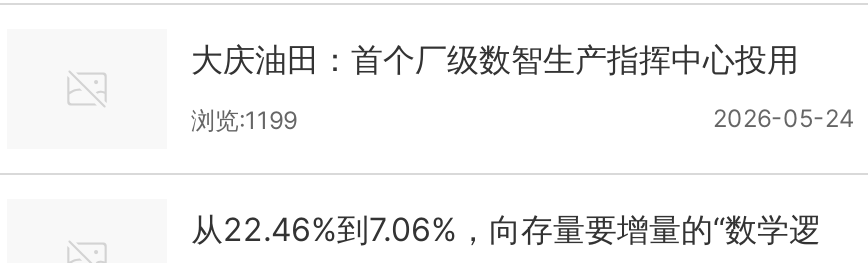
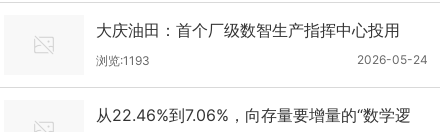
[191,105,297,135] 浏览:1199 -> [96,53,150,68] 浏览:1193

